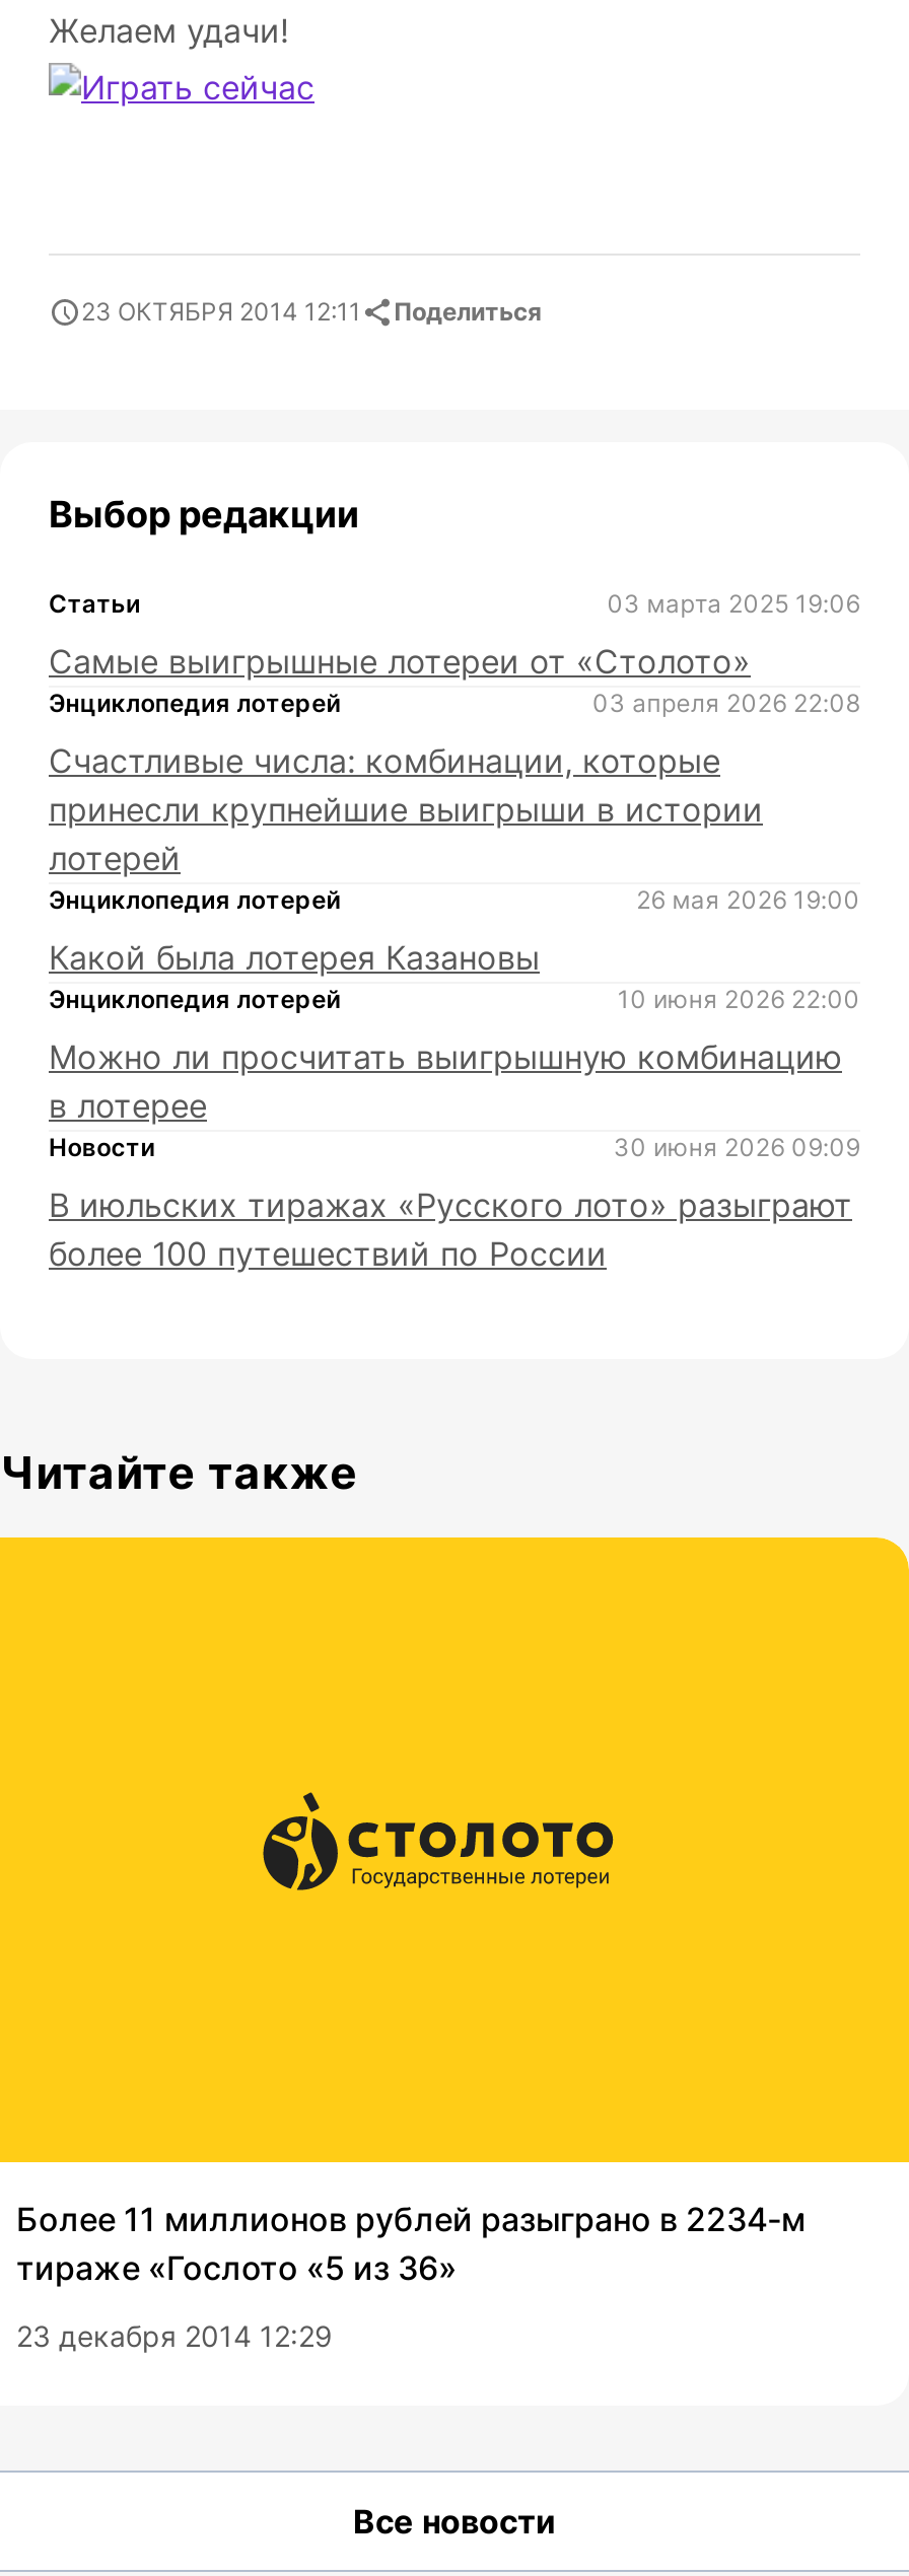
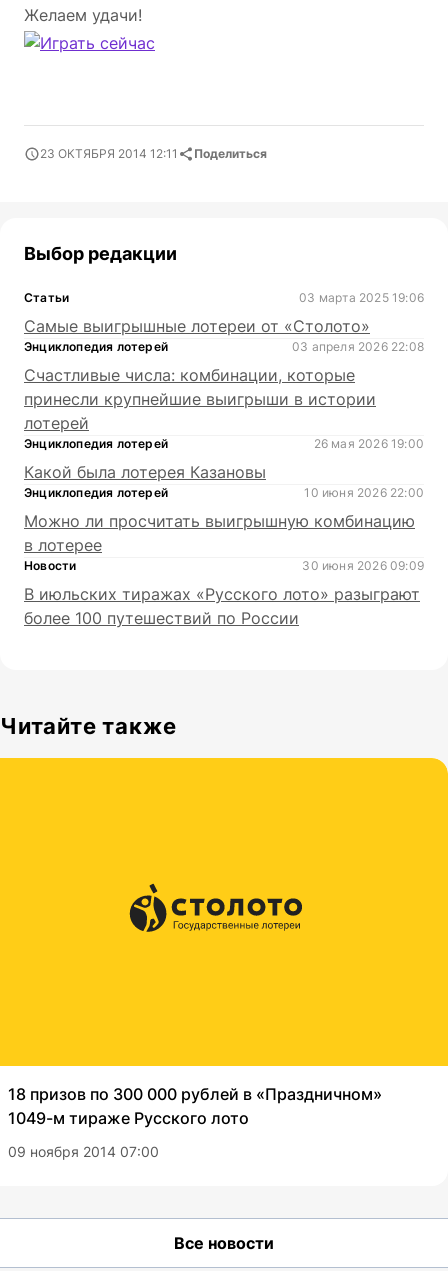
[16,2199,806,2288] Более 11 миллионов рублей разыграно в 2234-м | тираже «Гослото «5 из 36» -> [8,1084,382,1128] 18 призов по 300 000 рублей в «Праздничном» | 1049-м тираже Русского лото
[16,2319,333,2353] 23 декабря 2014 12:29 -> [8,1143,159,1160] 09 ноября 2014 07:00

